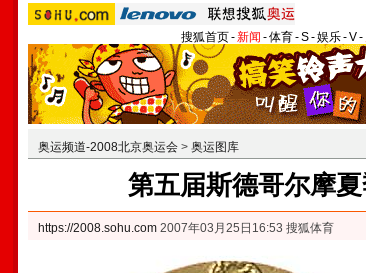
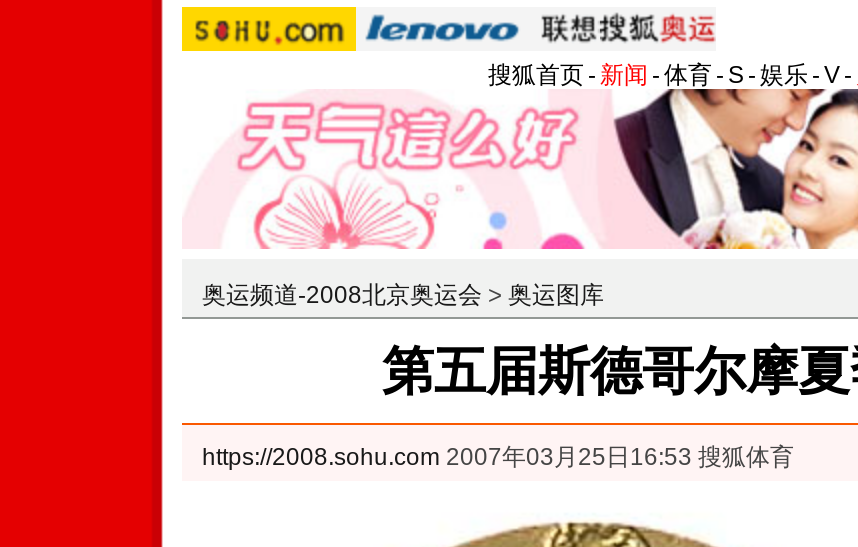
[27,43,363,125] [image] -> [182,89,852,251] [image]

